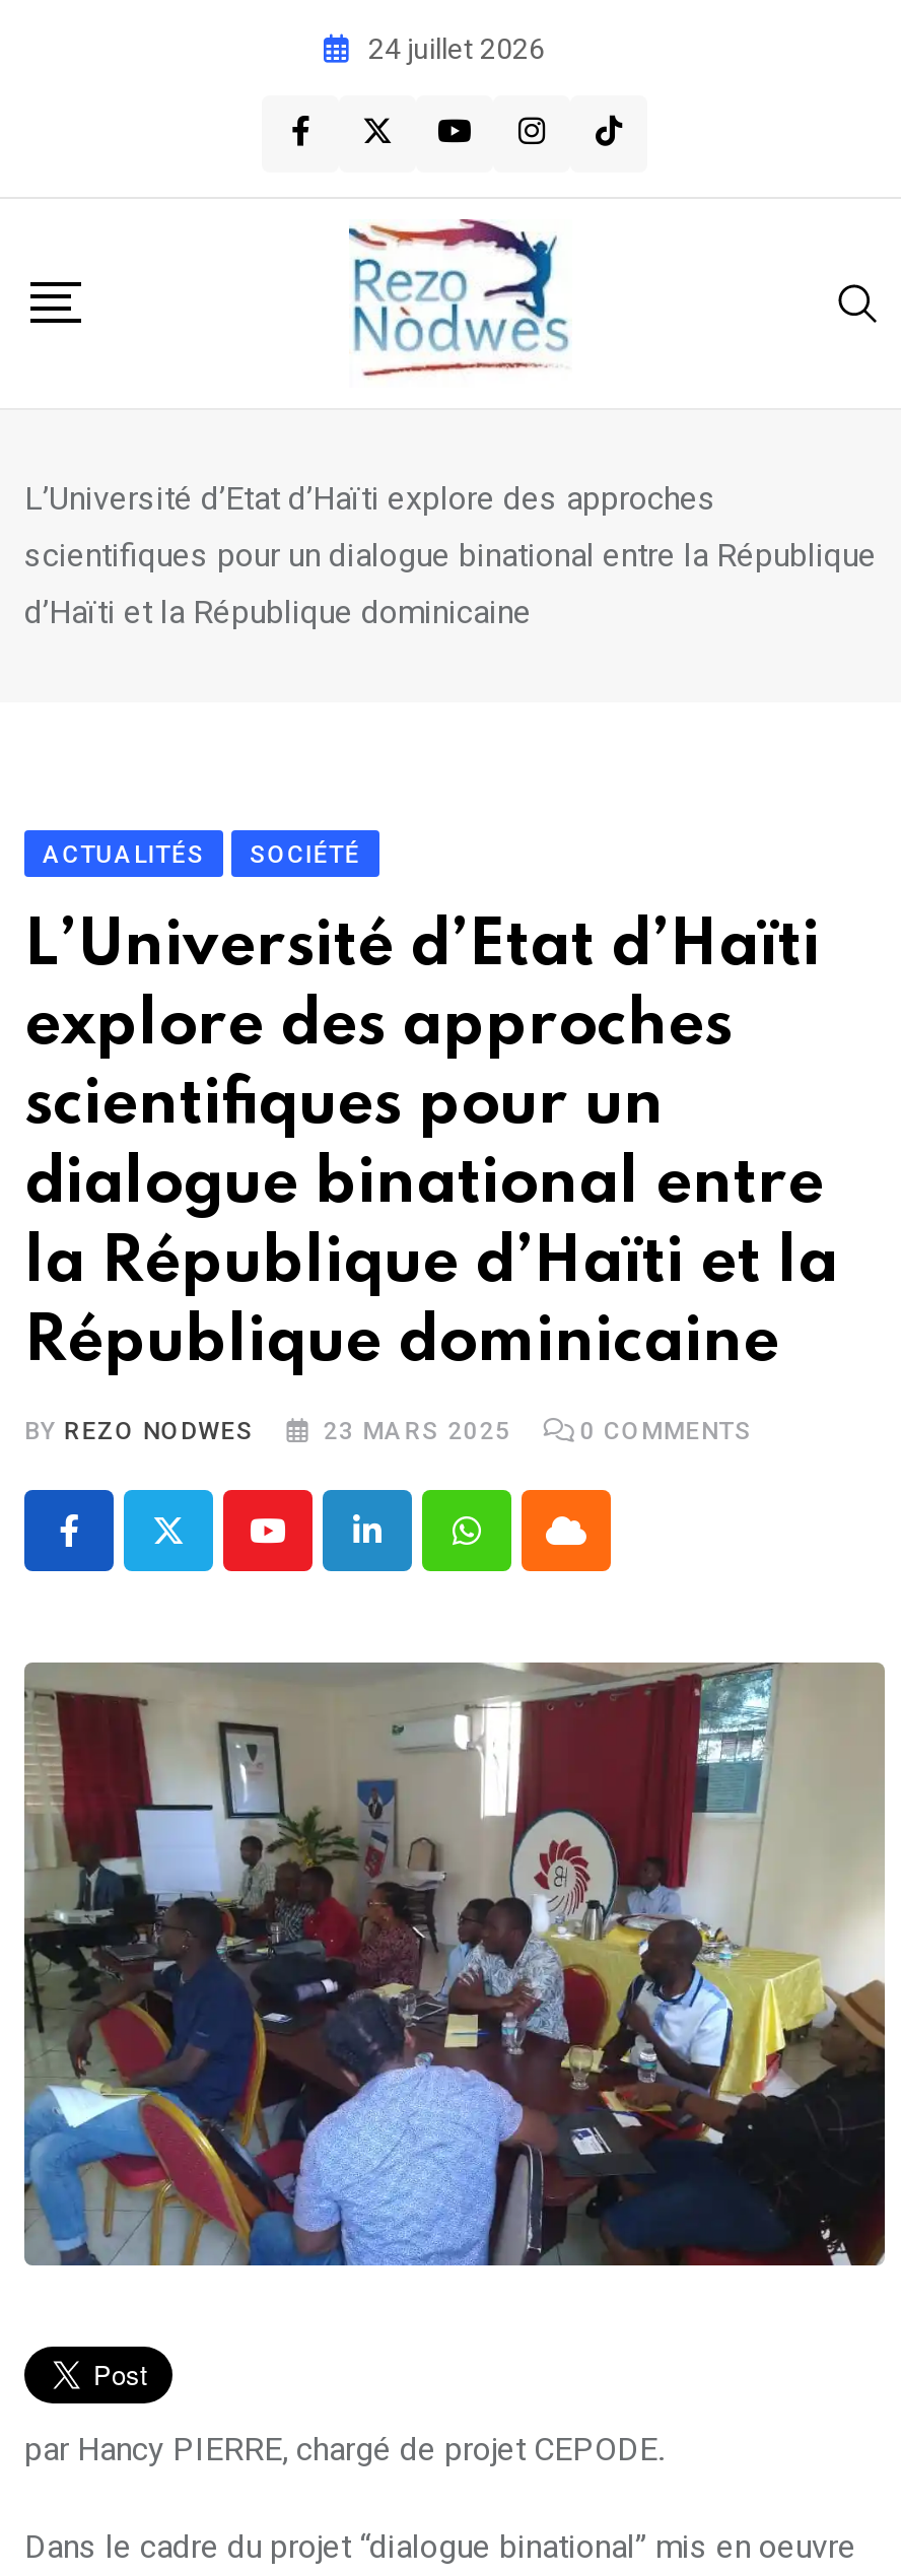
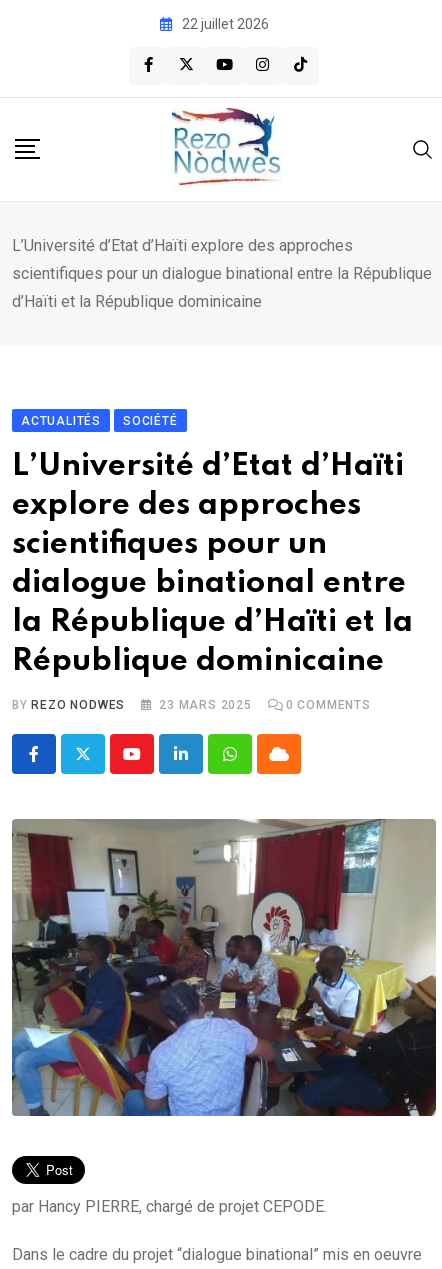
[368,31,545,64] 24 juillet 2026 -> [181,15,268,31] 22 juillet 2026

